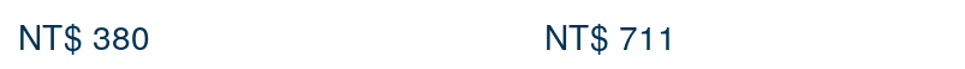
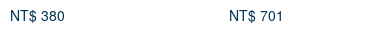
[544,11,677,59] NT$ 711 -> [229,5,284,25] NT$ 701

